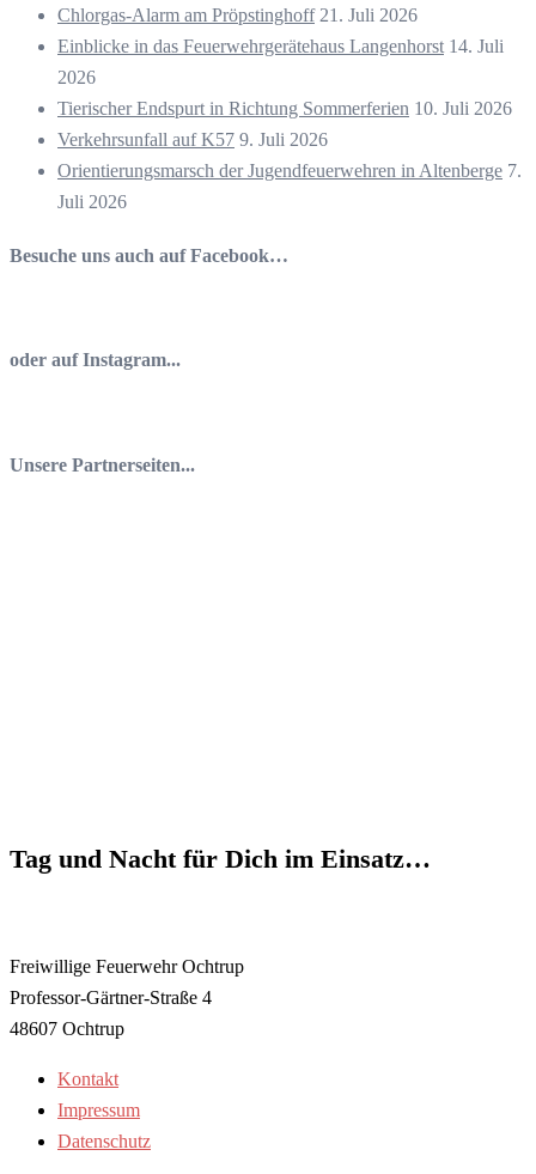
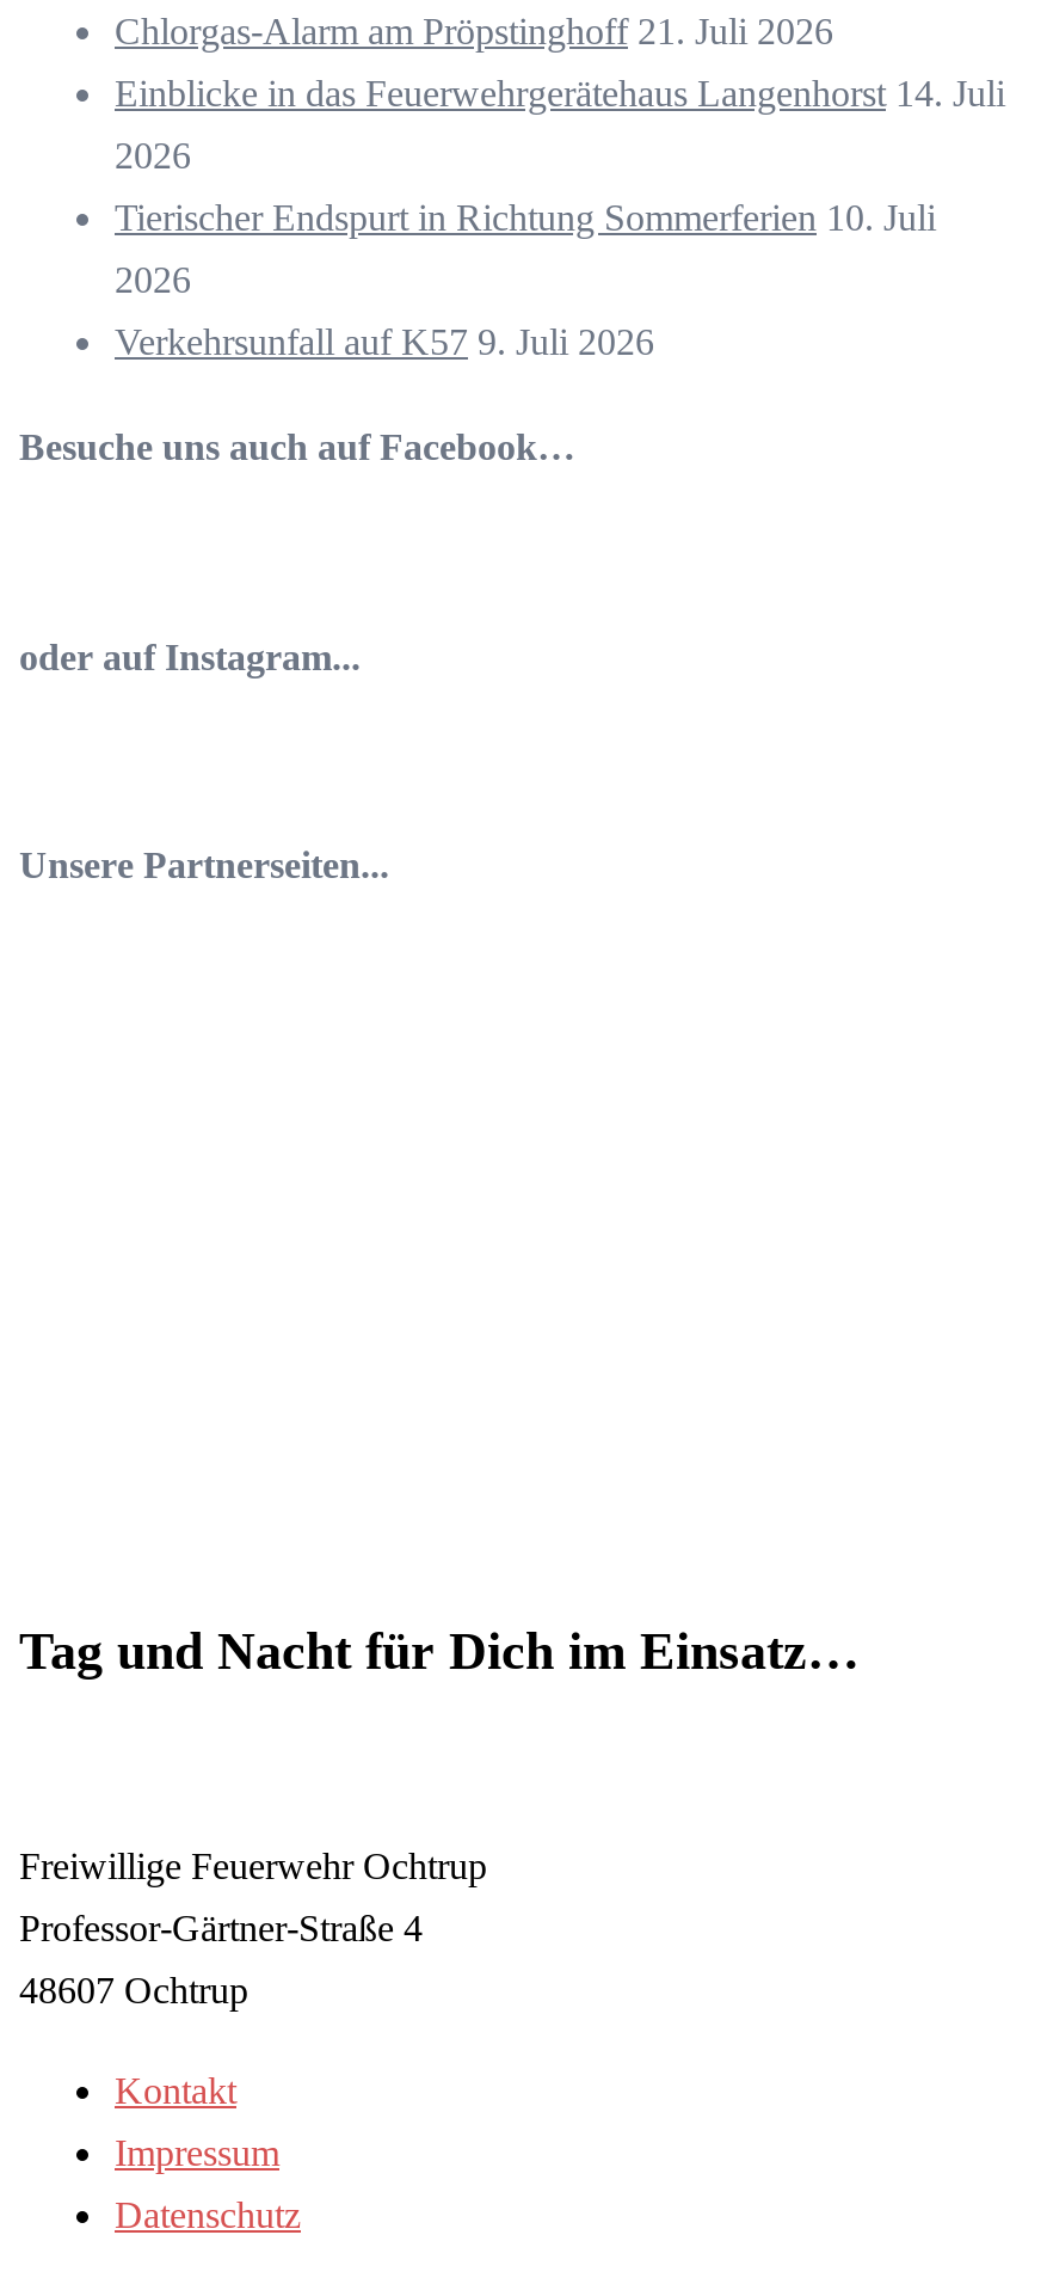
moved [57,130,328,150] -> [115,321,654,362]: Verkehrsunfall auf K57 9. Juli 2026
[57,161,522,212] Orientierungsmarsch der Jugendfeuerwehren in Altenberge 7. | Juli 2026 -> none

